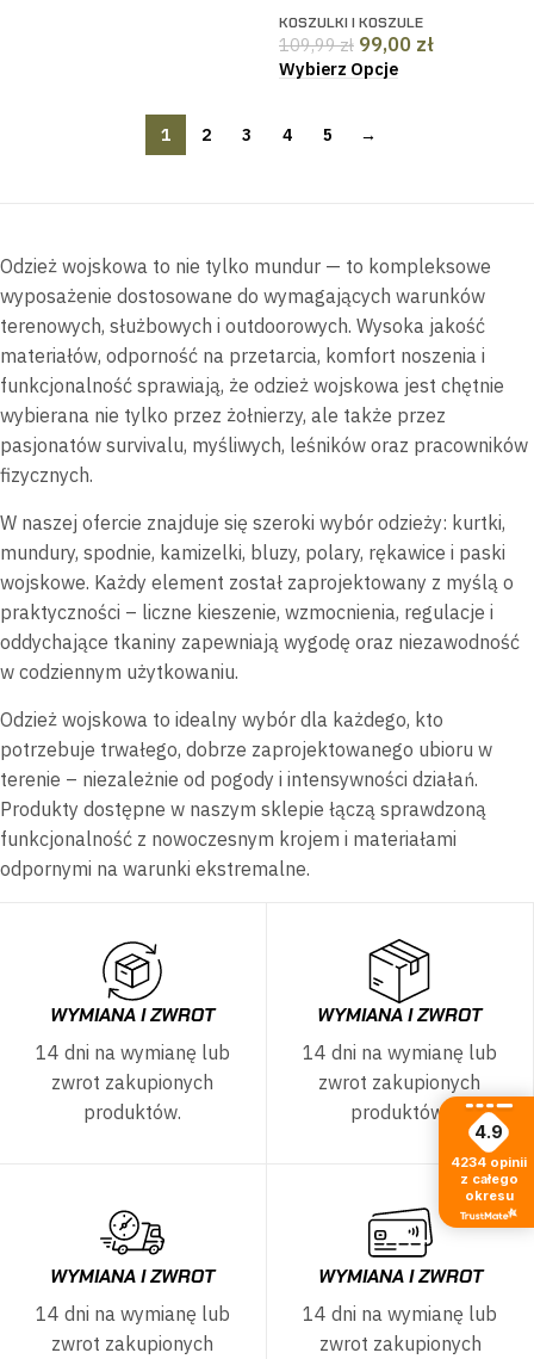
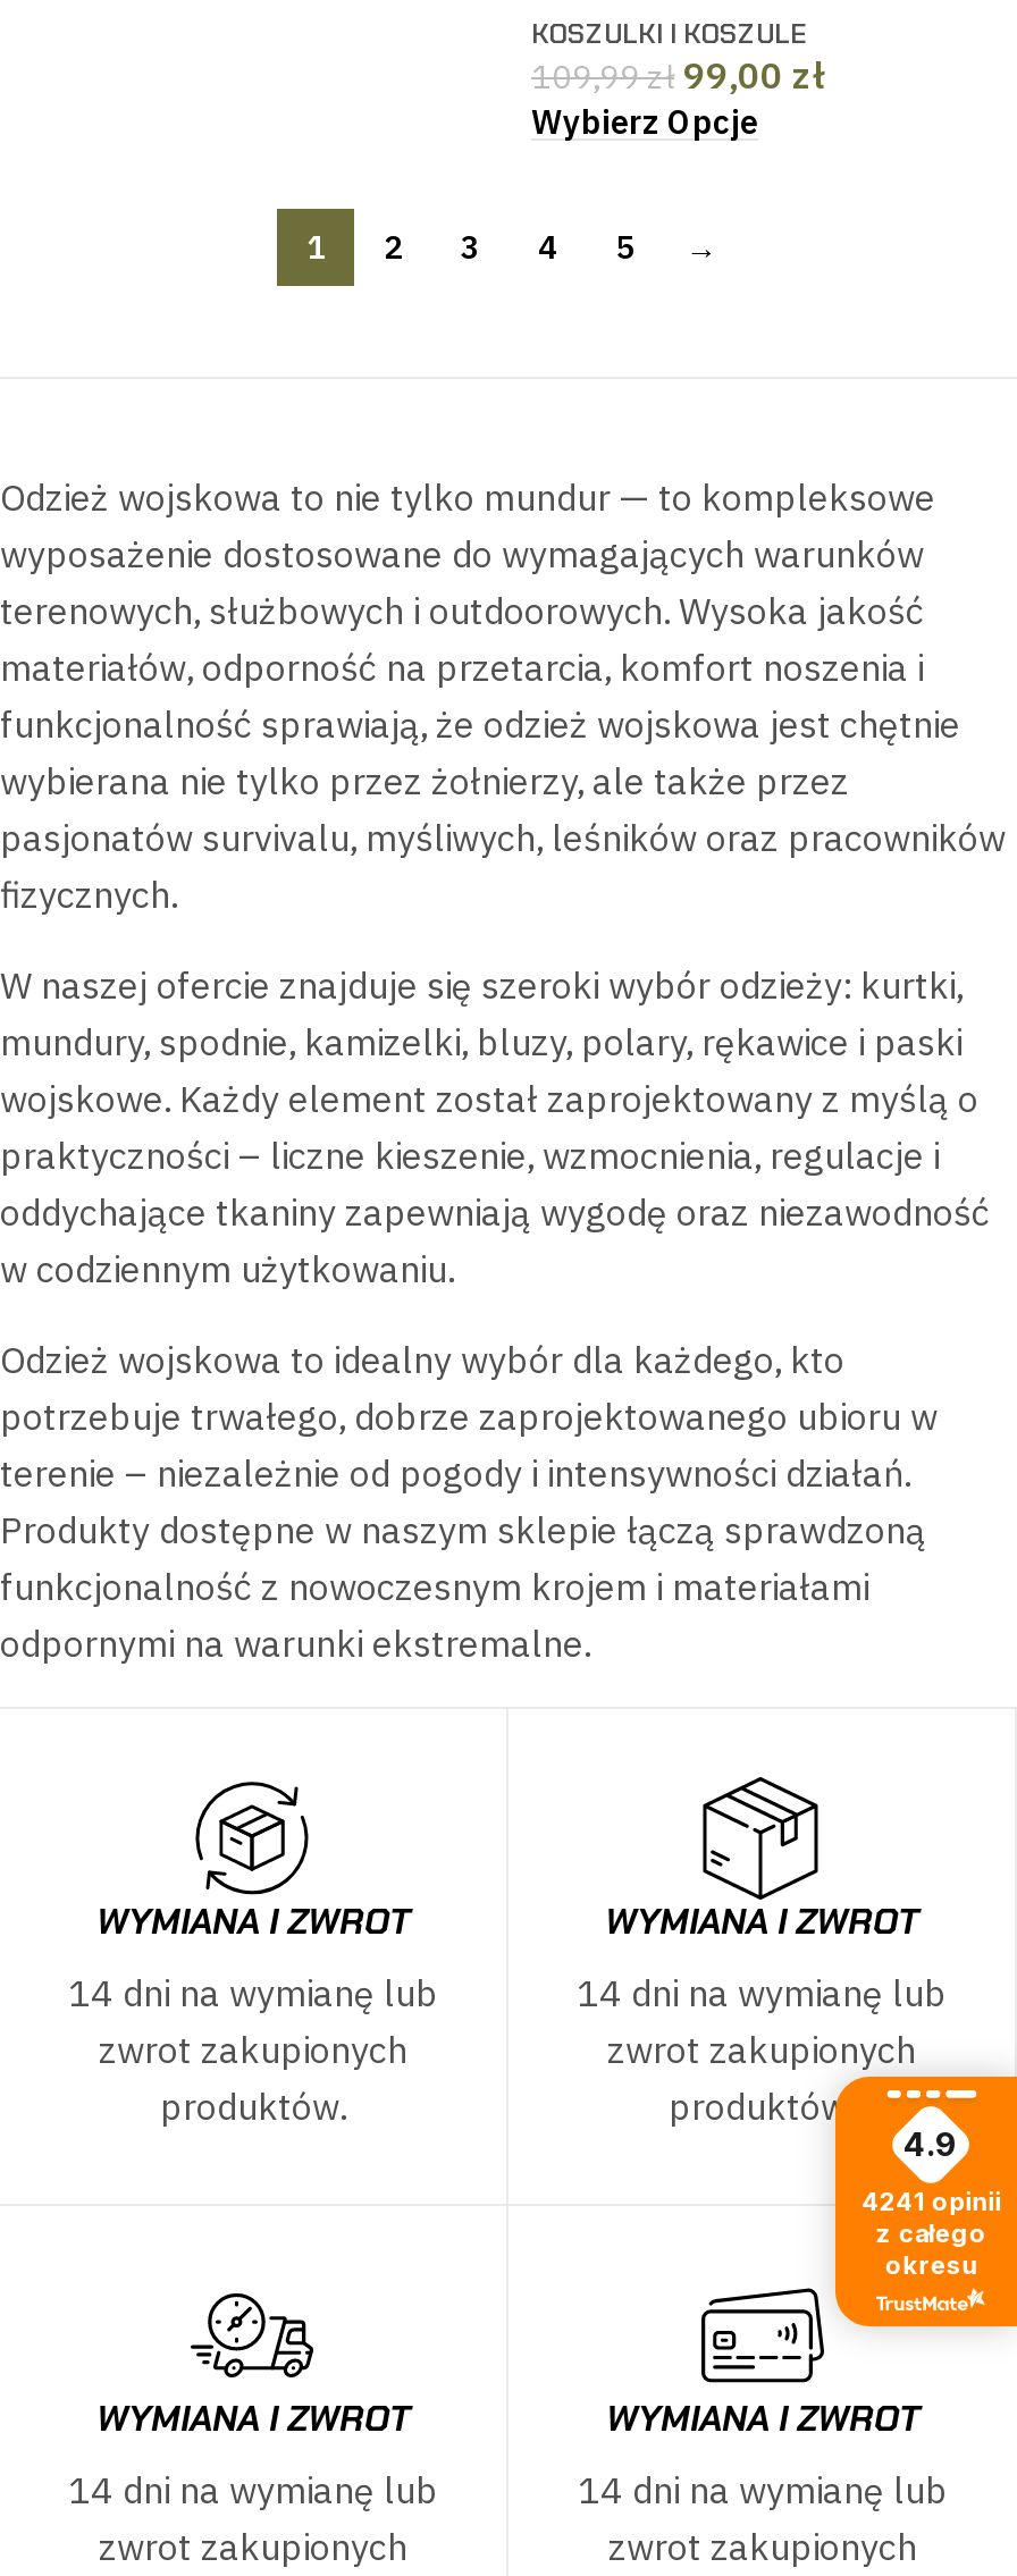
[451,1154,527,1170] 4234 opinii -> [861,2186,1002,2217] 4241 opinii

